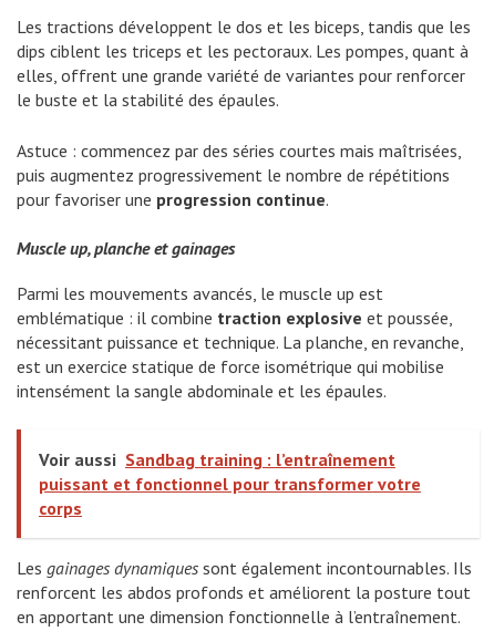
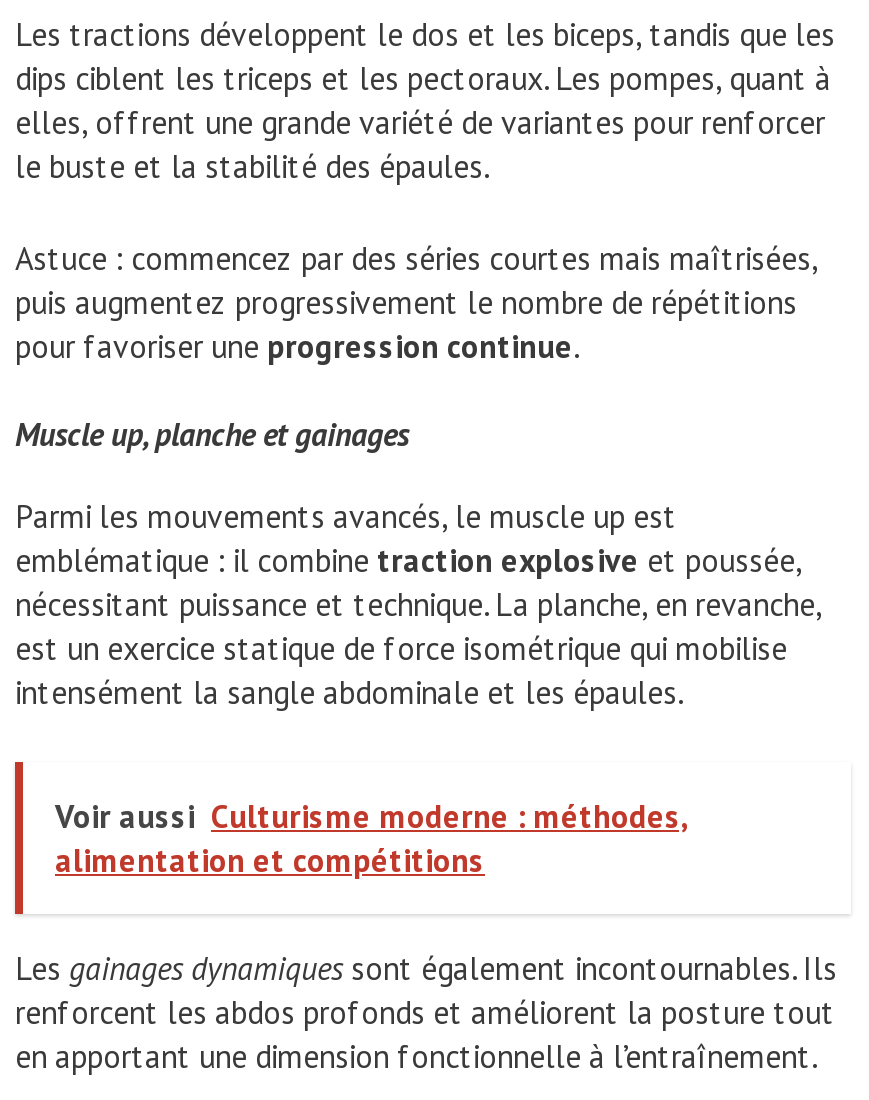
[39,449,421,519] Voir aussi Sandbag training : l’entraînement | puissant et fonctionnel pour transformer votre | corps -> [55,796,689,880] Voir aussi Culturisme moderne : méthodes, | alimentation et compétitions

